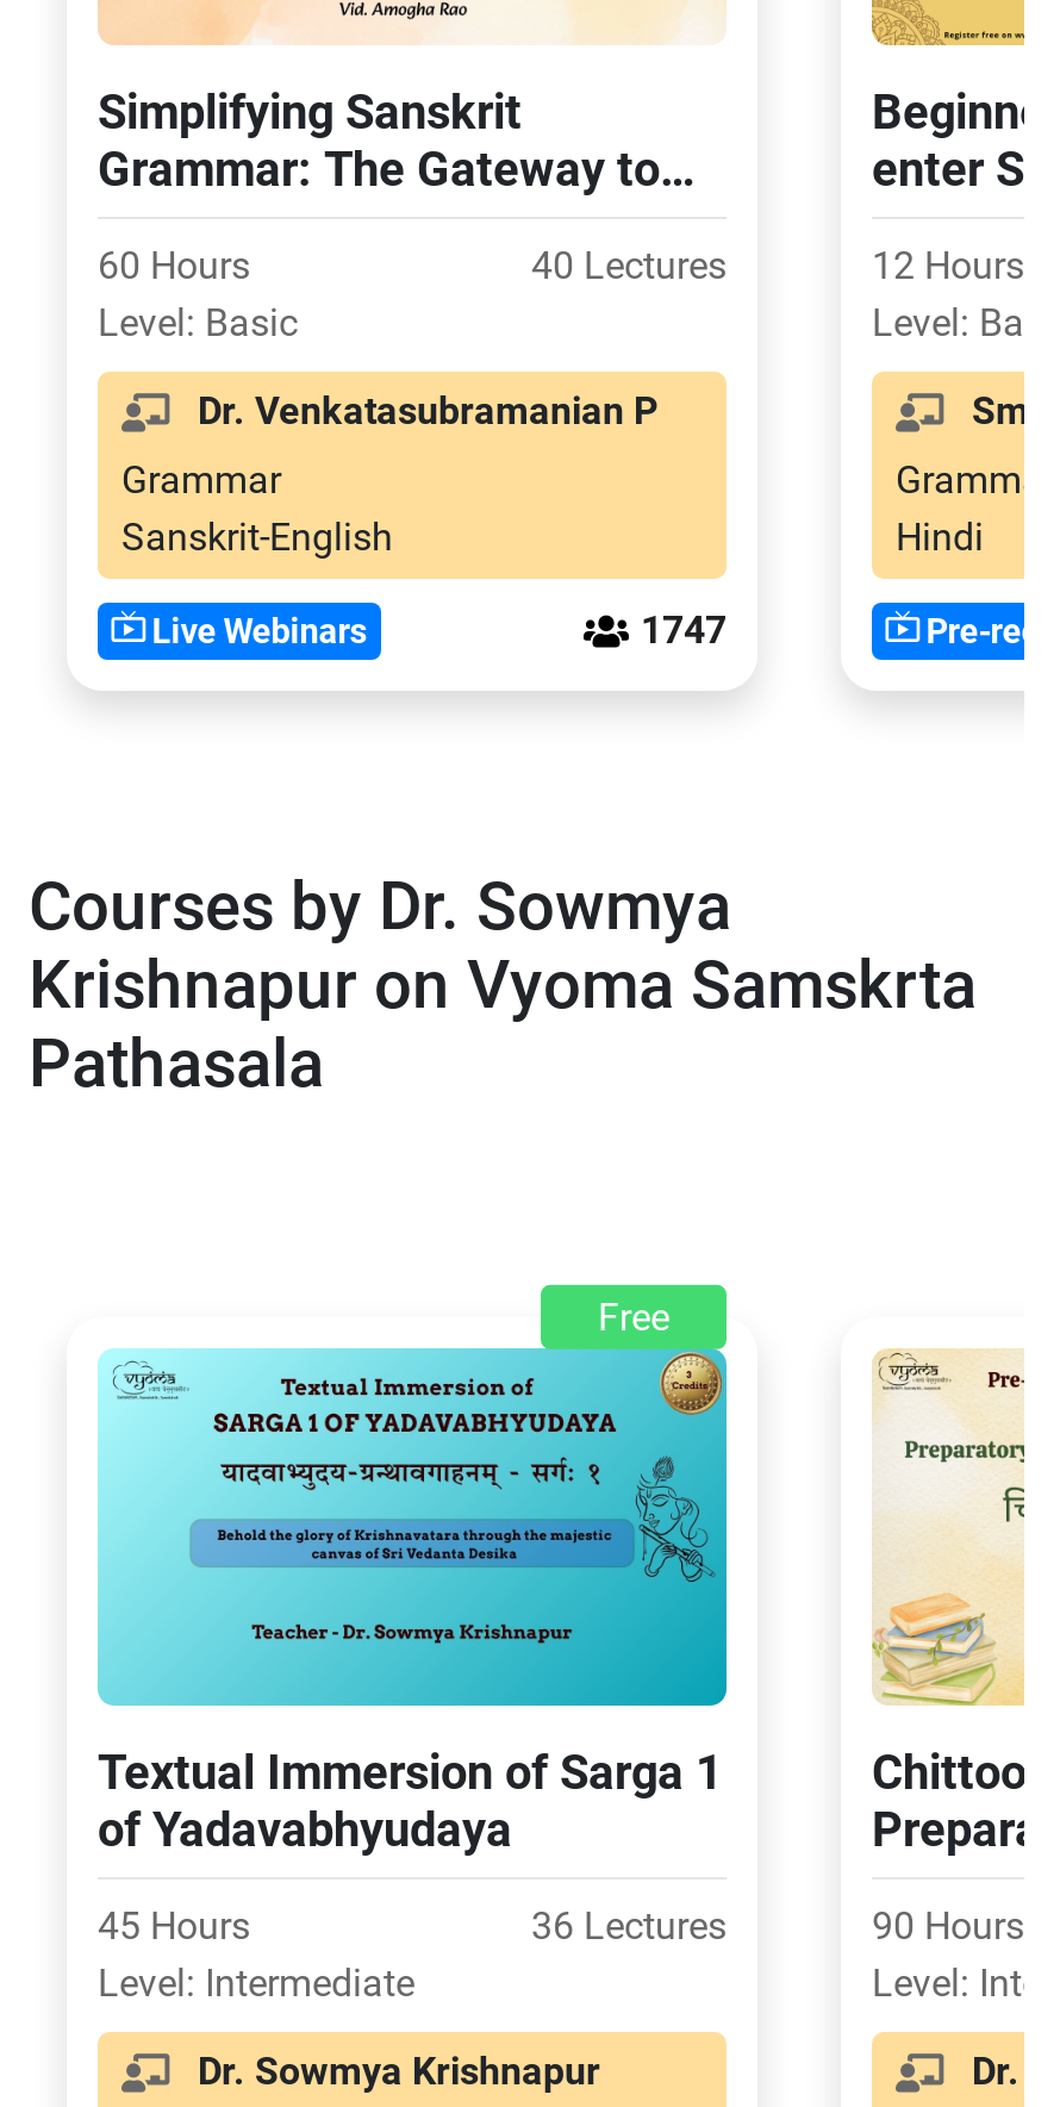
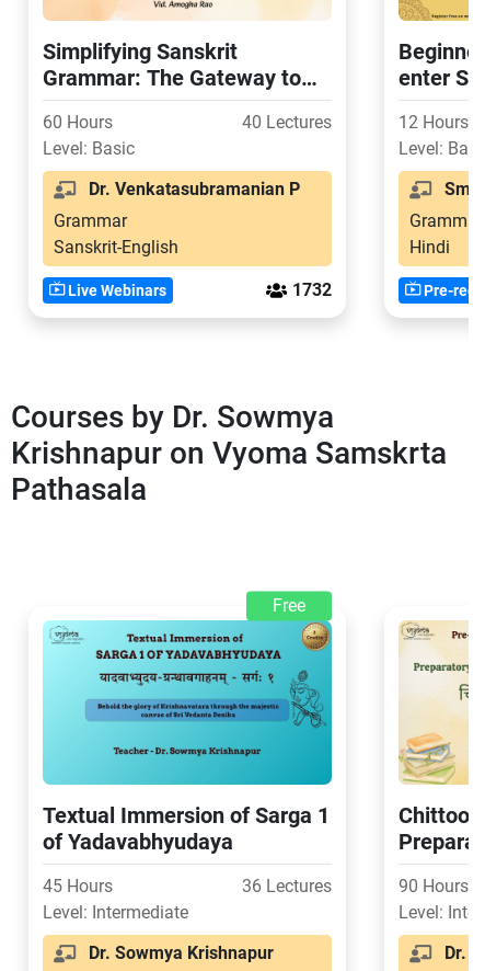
[641,607,727,652] 1747 -> [292,279,332,300] 1732

